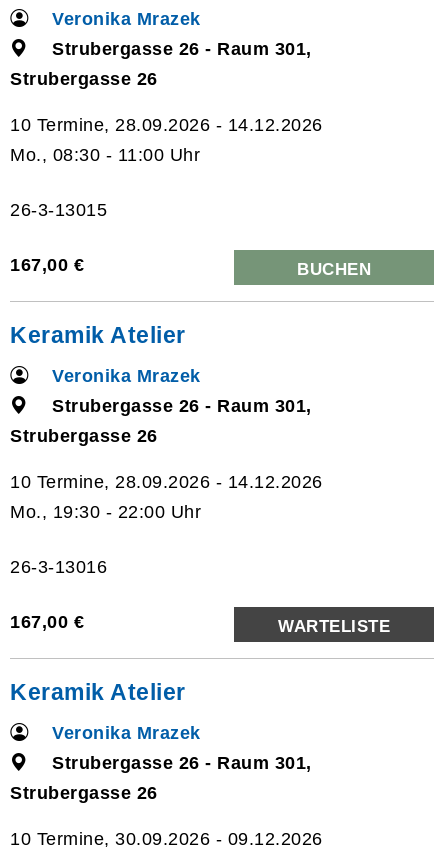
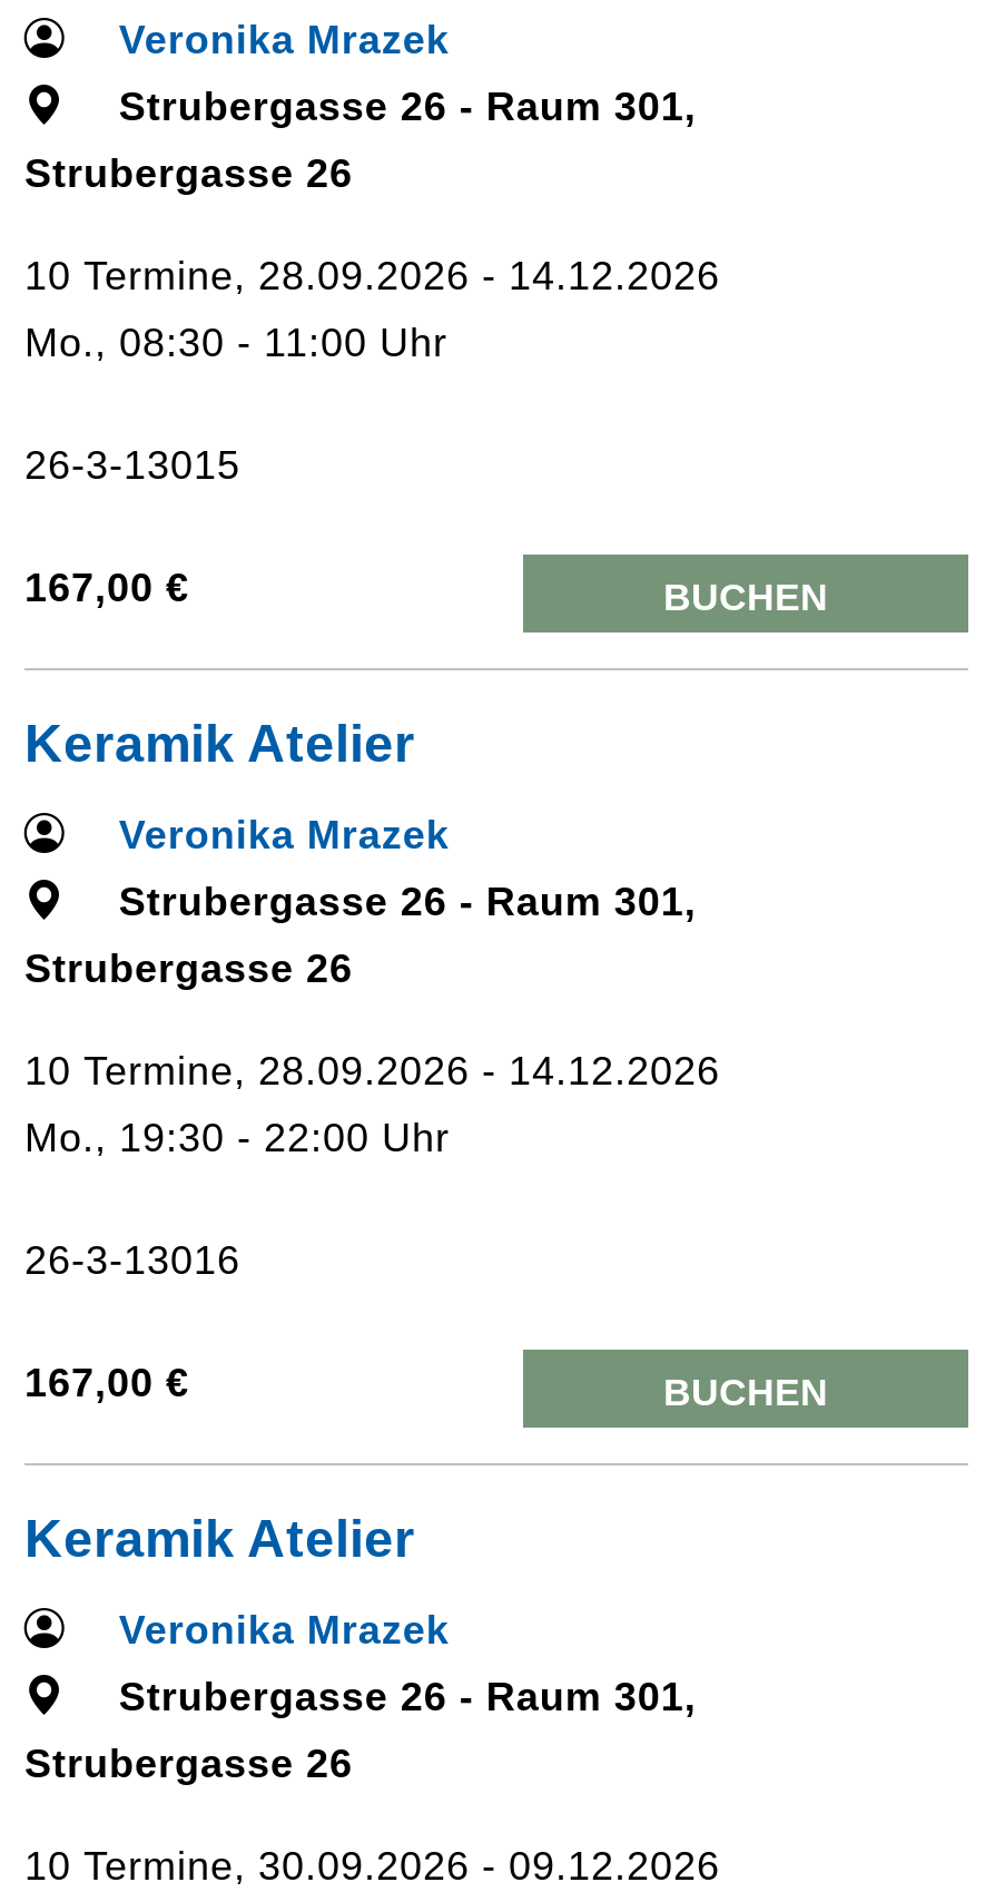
[278,617,390,636] WARTELISTE -> [663,1371,828,1414] BUCHEN

